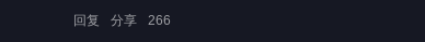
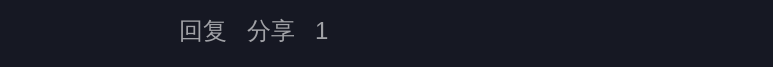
[73,13,171,28] 回复 分享 266 -> [179,17,329,45] 回复 分享 1

